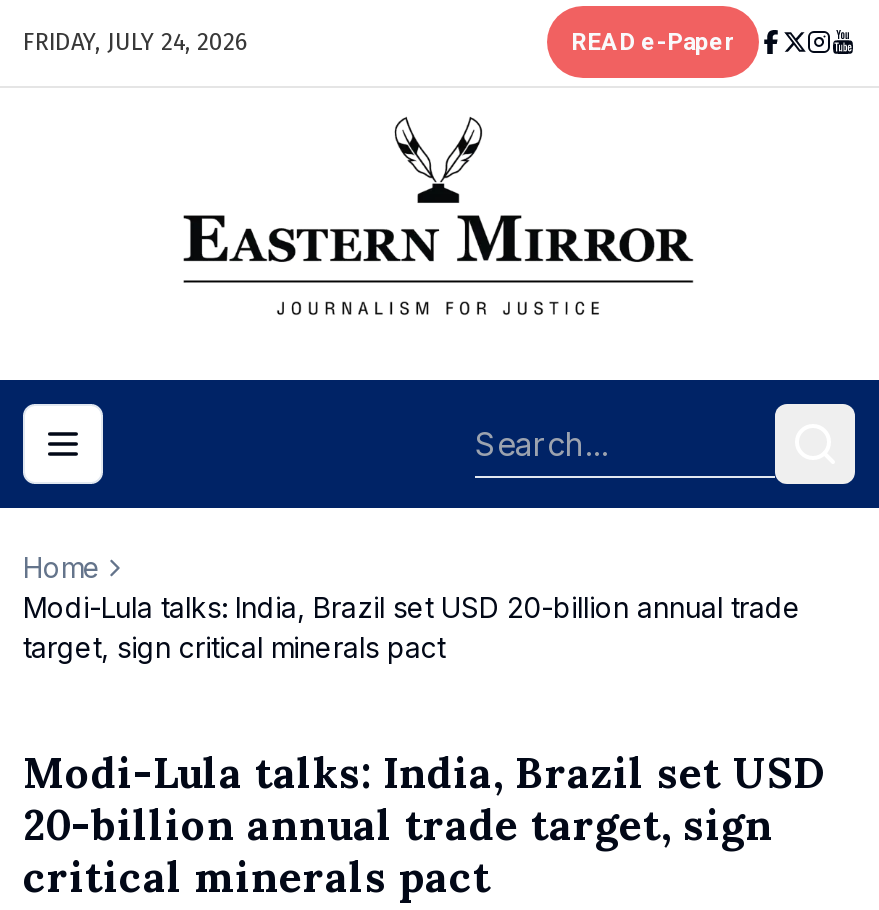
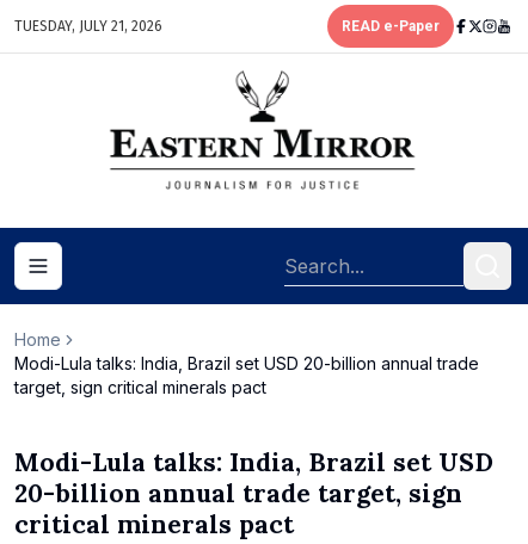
[23,28,249,56] FRIDAY, JULY 24, 2026 -> [14,18,162,35] TUESDAY, JULY 21, 2026

